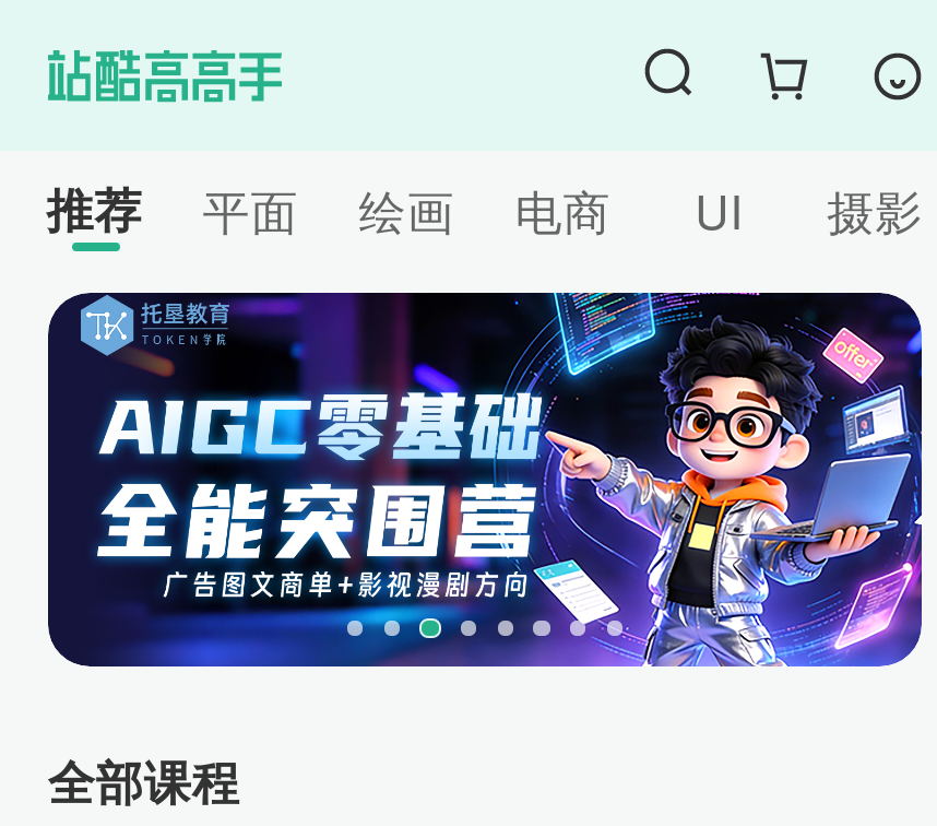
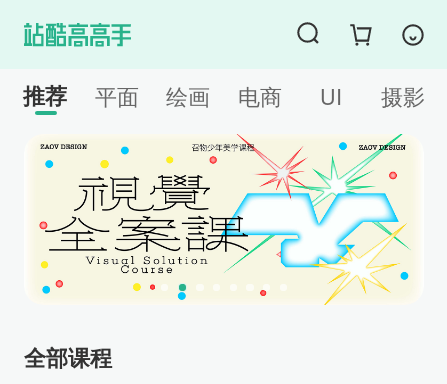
[46,291,924,669] [image] -> [24,133,424,306] [image]

